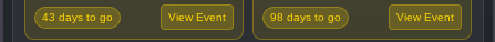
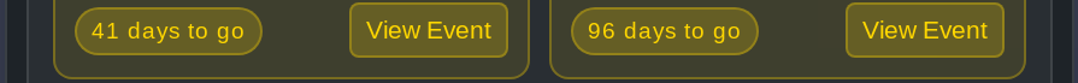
[42,11,113,23] 43 days to go -> [92,16,246,42] 41 days to go
[270,11,341,23] 98 days to go -> [588,16,742,42] 96 days to go

